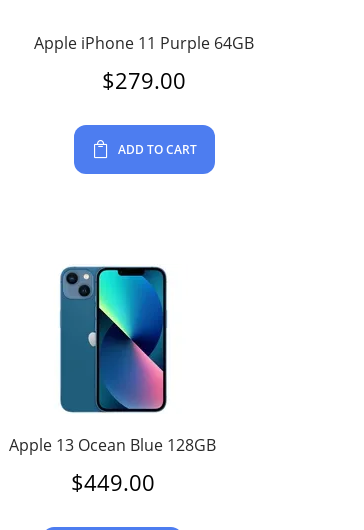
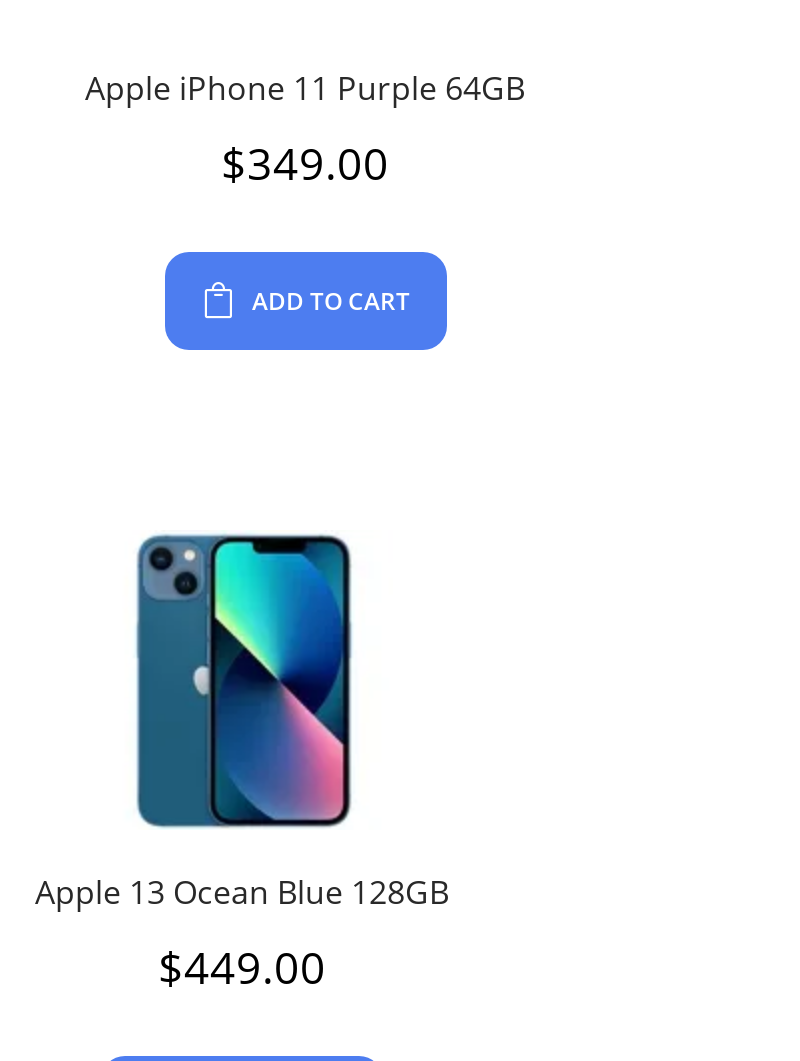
[102,65,186,95] $279.00 -> [221,132,389,192] $349.00

